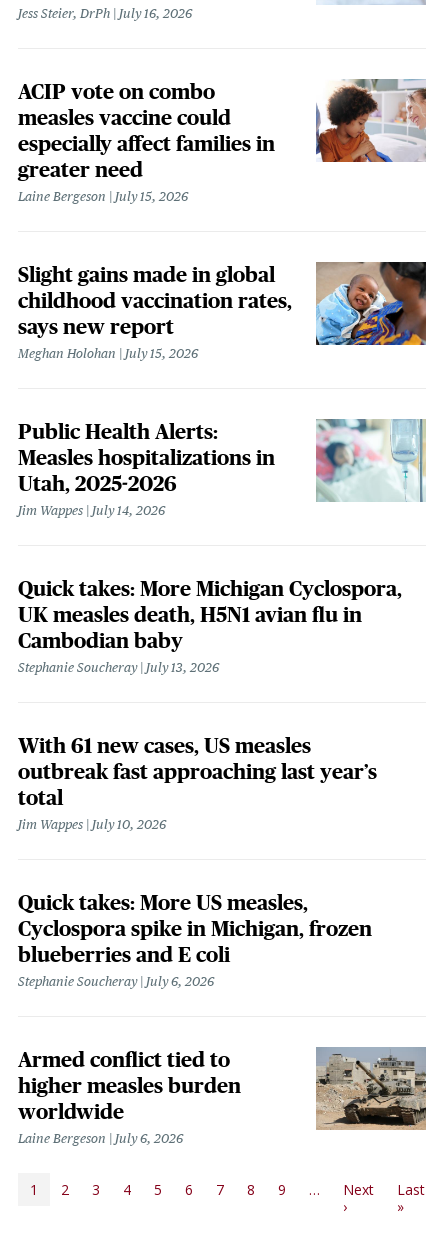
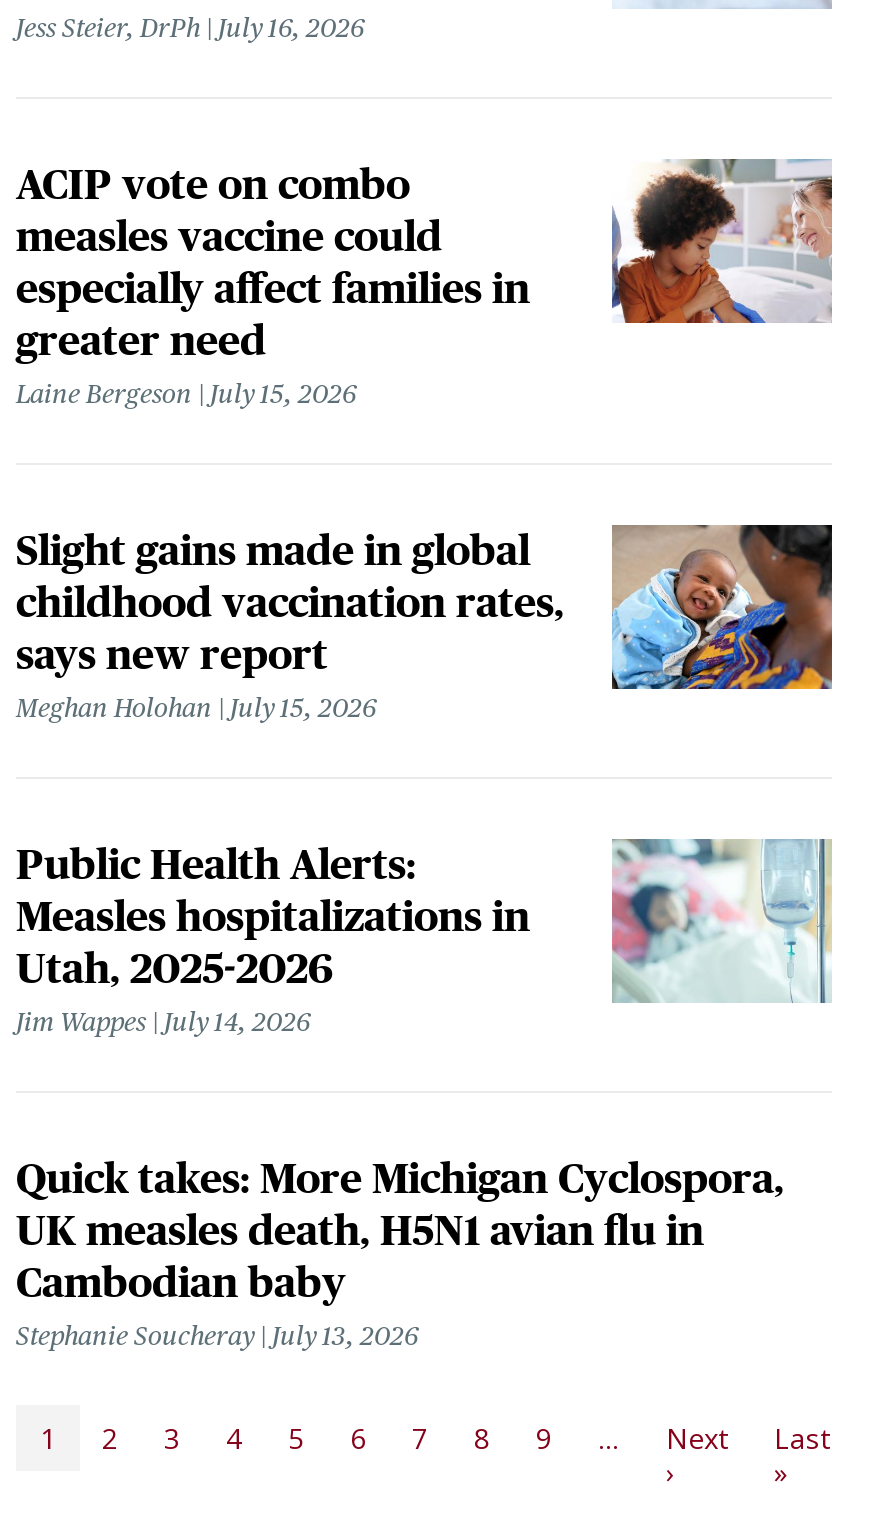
[18,734,377,832] With 61 new cases, US measles | outbreak fast approaching last year’s | total | Jim Wappes July 10, 2026 -> none
[18,891,372,989] Quick takes: More US measles, | Cyclospora spike in Michigan, frozen | blueberries and E coli | Stephanie Soucheray July 6, 2026 -> none
[18,1048,241,1146] Armed conflict tied to | higher measles burden | worldwide | Laine Bergeson July 6, 2026 -> none
[315,1046,427,1131] [image] -> none

